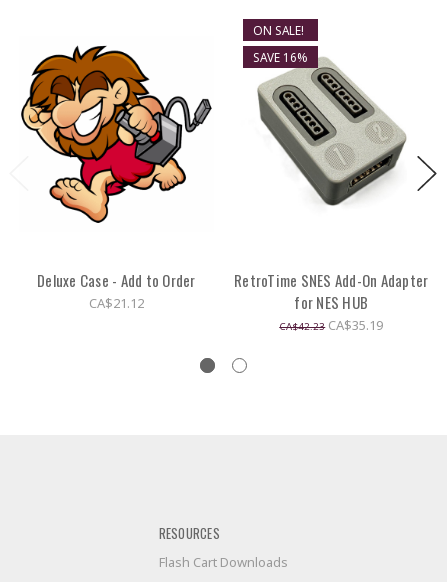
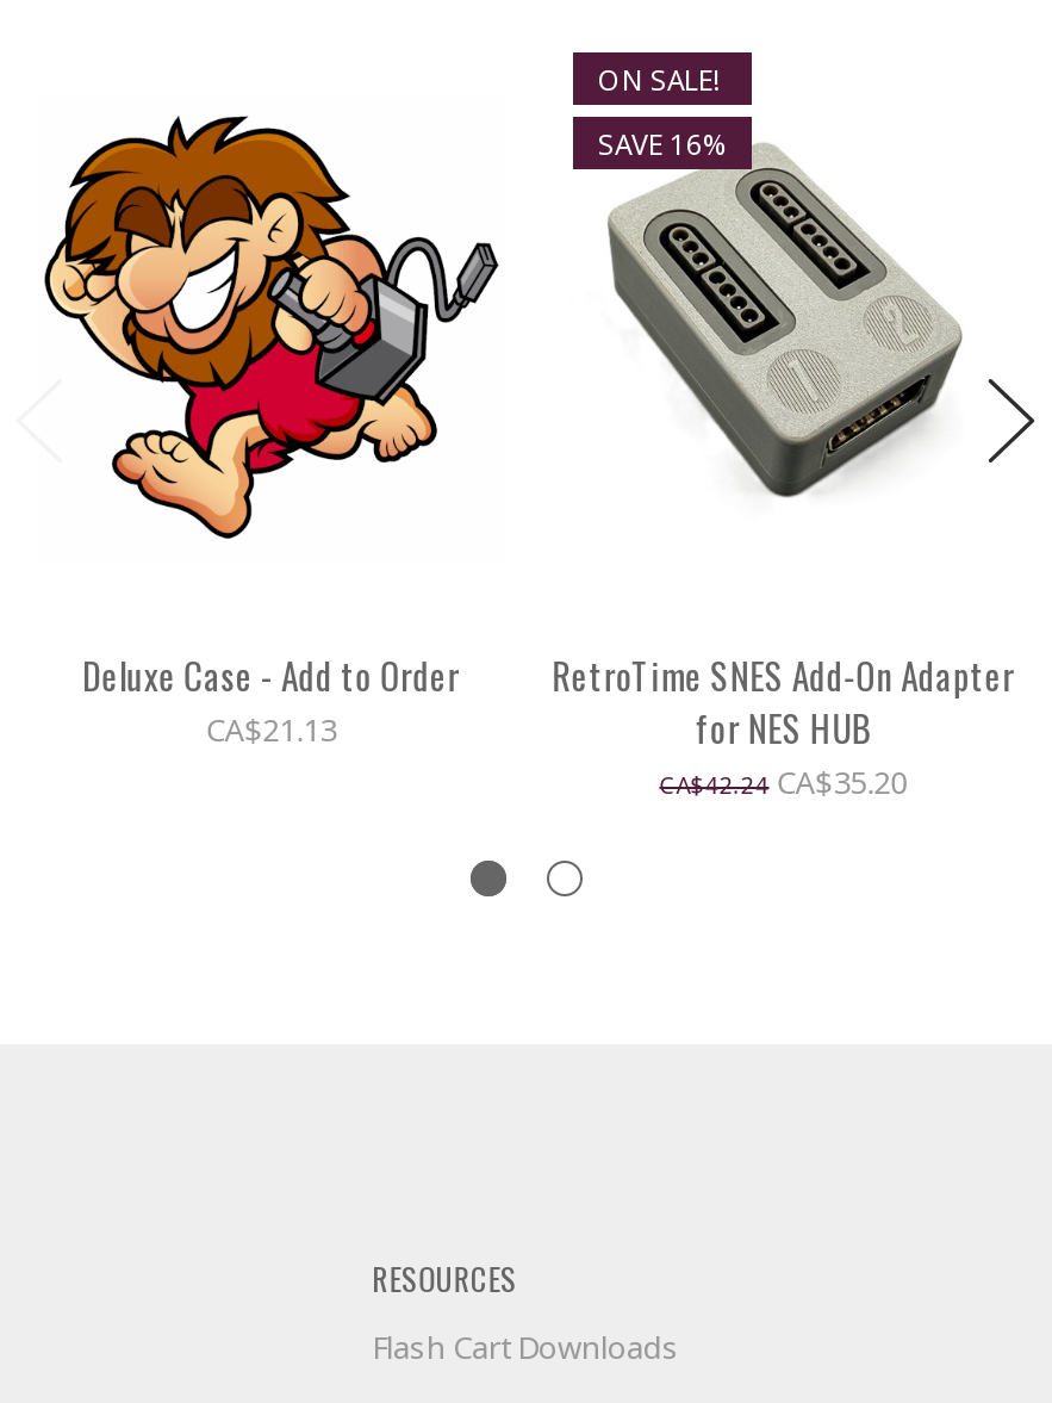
[89,294,144,312] CA$21.12 -> [206,709,337,751] CA$21.13
[279,316,383,334] CA$42.23 CA$35.19 -> [659,761,907,804] CA$42.24 CA$35.20

